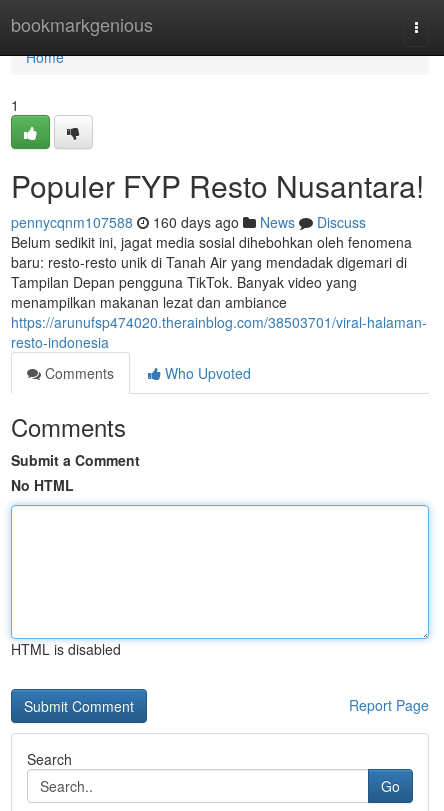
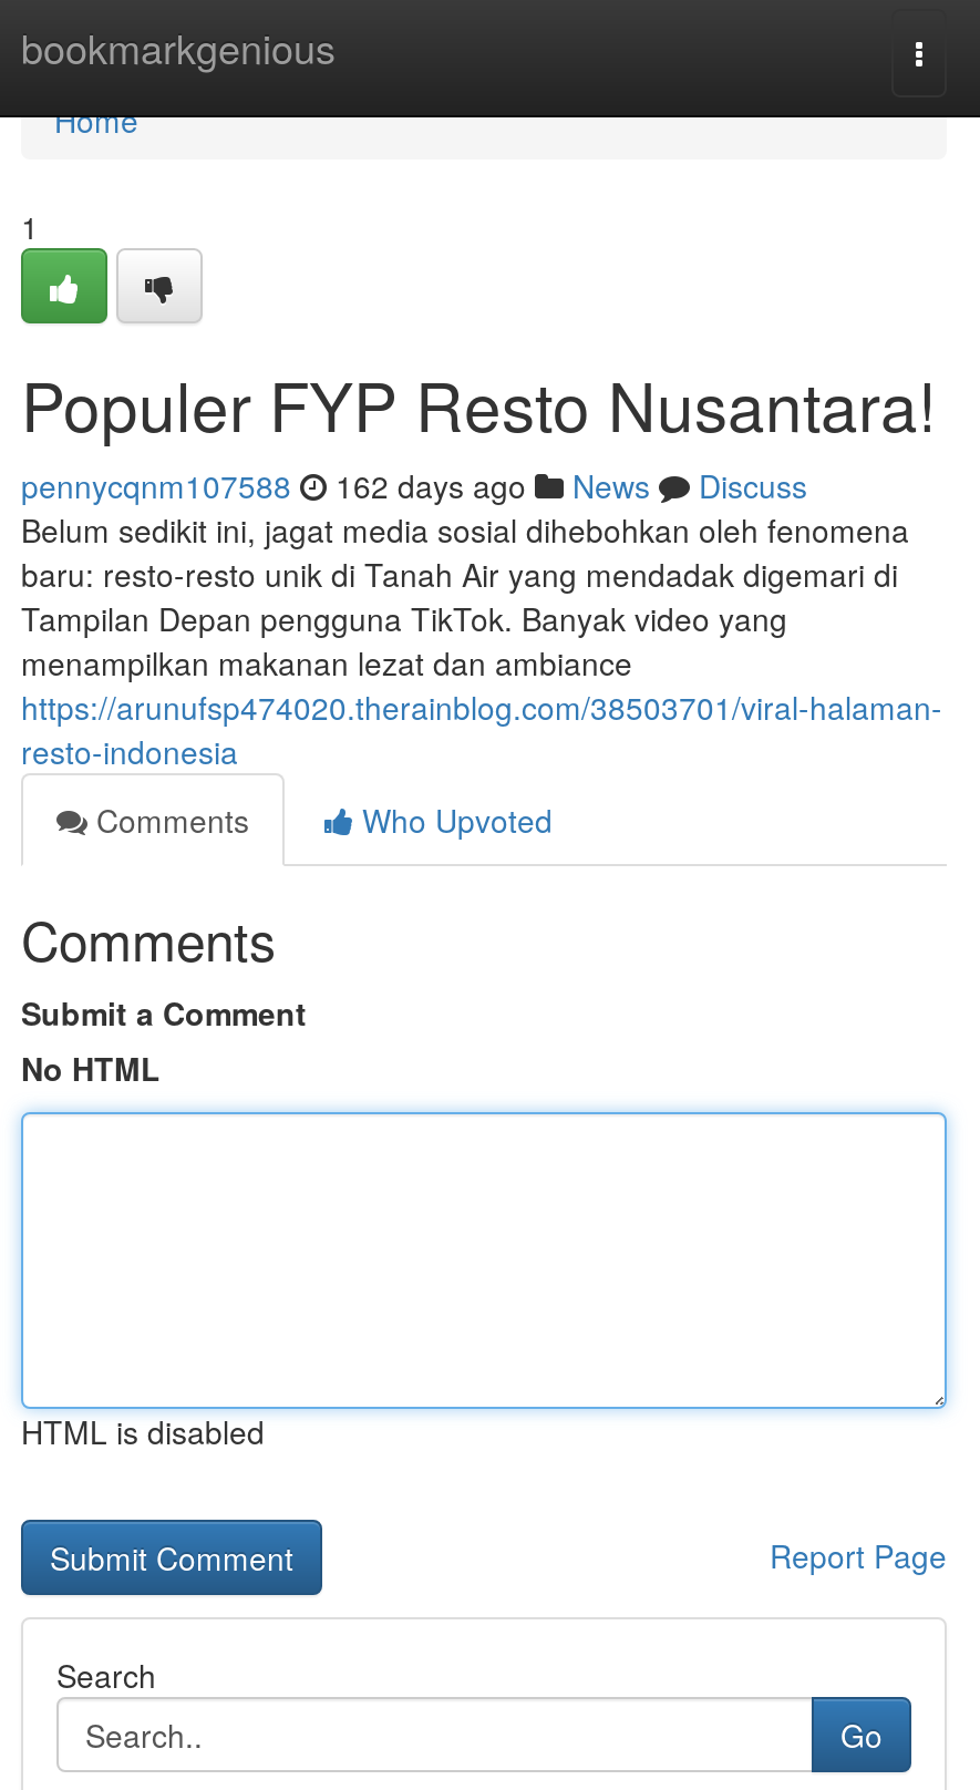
[11,212,366,232] pennycqnm107588 160 days ago News Discuss -> [21,463,807,507] pennycqnm107588 162 days ago News Discuss

